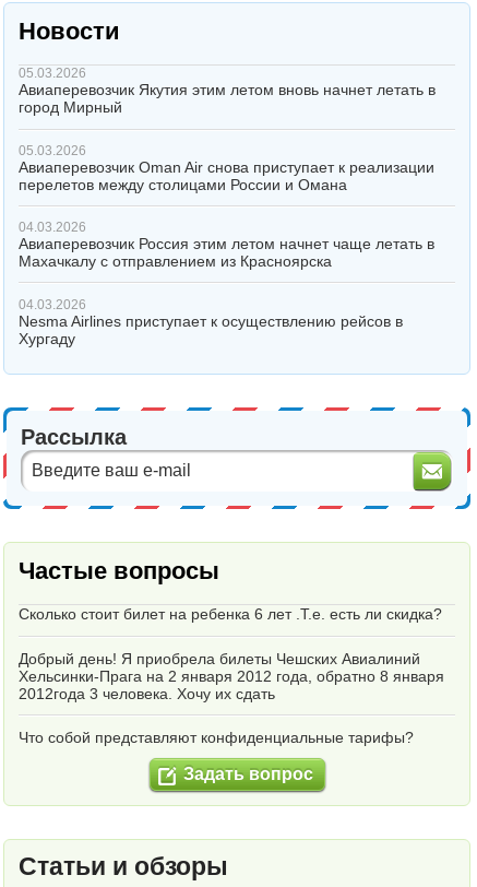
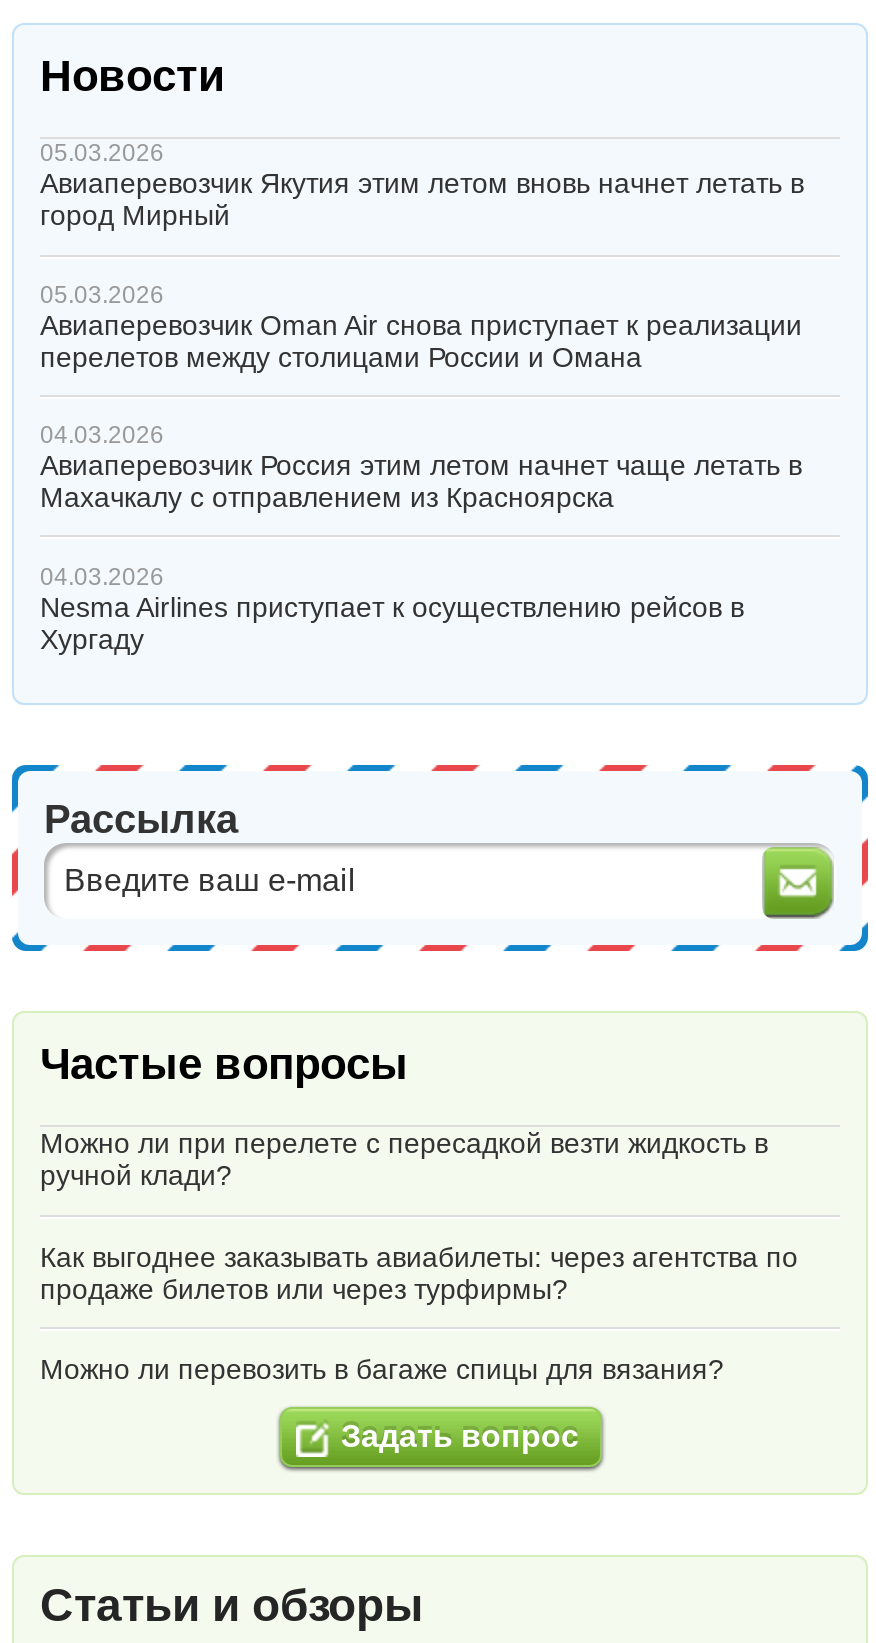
[19,606,442,623] Сколько стоит билет на ребенка 6 лет .Т.е. есть ли скидка? -> [40,1128,768,1192] Можно ли при перелете с пересадкой везти жидкость в | ручной клади?
[19,650,444,702] Добрый день! Я приобрела билеты Чешских Авиалиний | Хельсинки-Прага на 2 января 2012 года, обратно 8 января | 2012года 3 человека. Хочу их сдать -> [40,1241,798,1305] Как выгоднее заказывать авиабилеты: через агентства по | продаже билетов или через турфирмы?
[19,729,414,746] Что собой представляют конфиденциальные тарифы? -> [40,1353,724,1385] Можно ли перевозить в багаже спицы для вязания?

